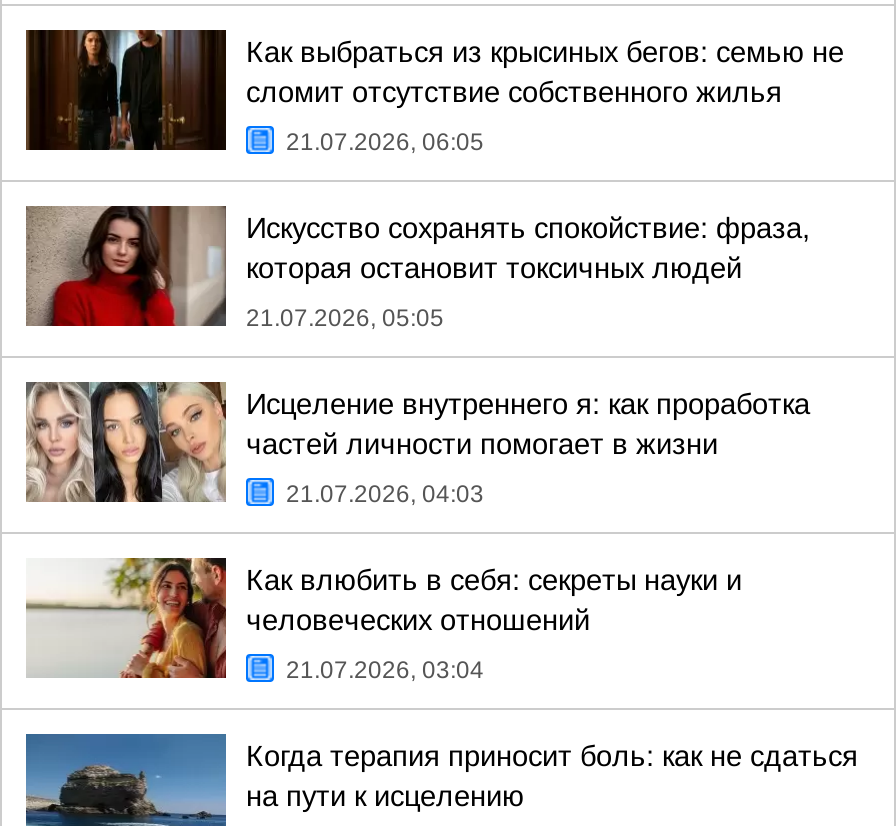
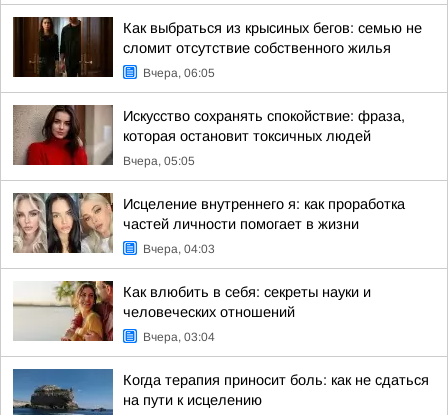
[286,128,484,156] 21.07.2026, 06:05 -> [143,66,215,80] Вчера, 06:05
[246,304,444,332] 21.07.2026, 05:05 -> [123,154,195,168] Вчера, 05:05
[286,480,484,508] 21.07.2026, 04:03 -> [143,242,215,256] Вчера, 04:03
[286,656,484,684] 21.07.2026, 03:04 -> [143,330,215,344] Вчера, 03:04

